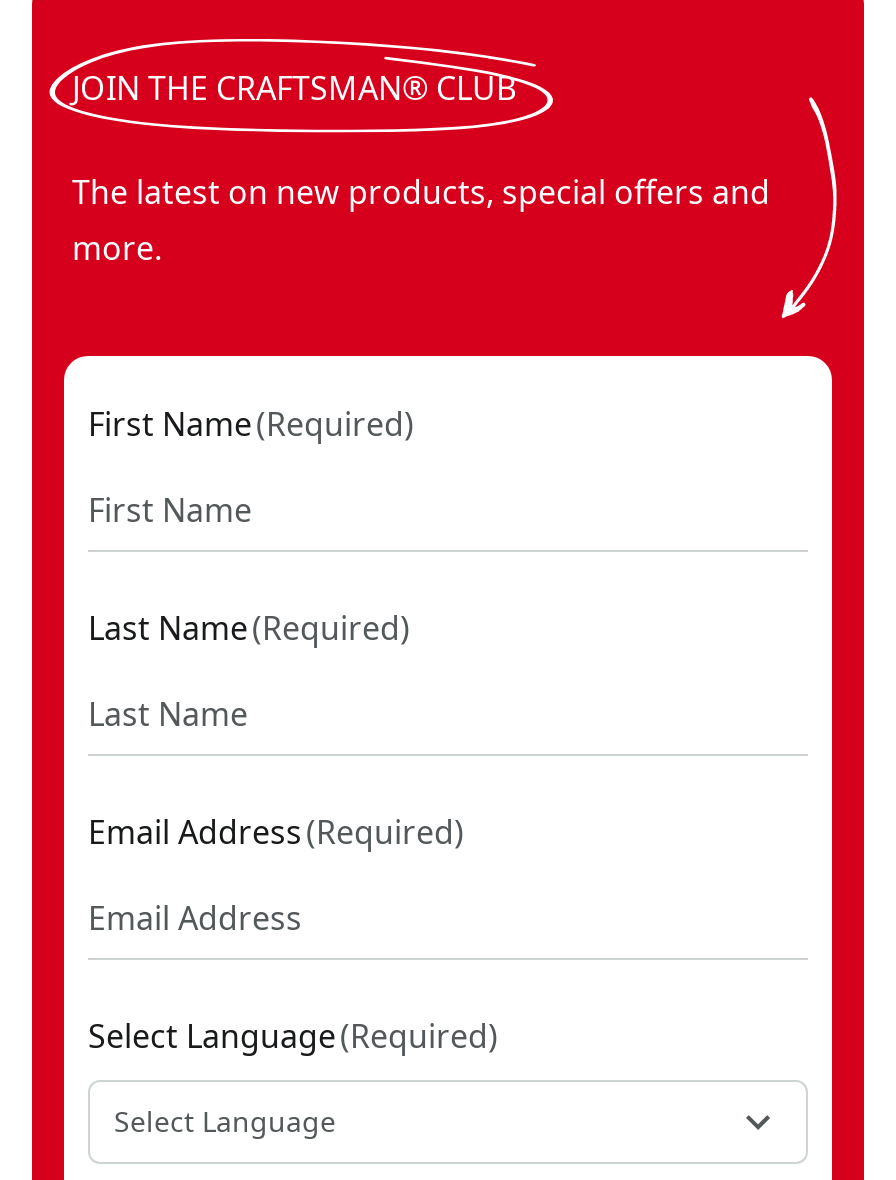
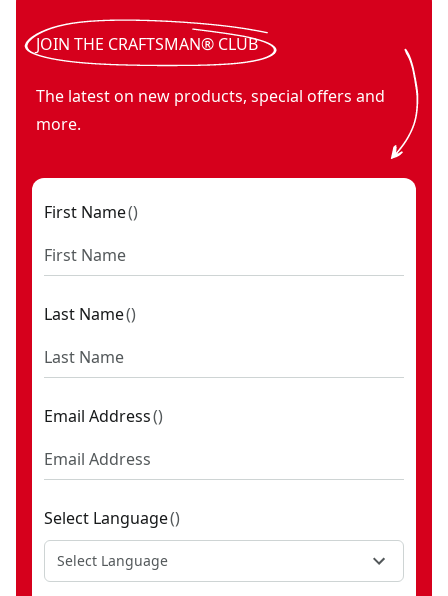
[88,402,414,446] First Name (Required) -> [44,201,138,223] First Name ()
[88,606,410,650] Last Name (Required) -> [44,303,136,325] Last Name ()
[88,810,464,854] Email Address (Required) -> [44,405,163,427] Email Address ()
[88,1014,498,1058] Select Language (Required) -> [44,507,180,529] Select Language ()

